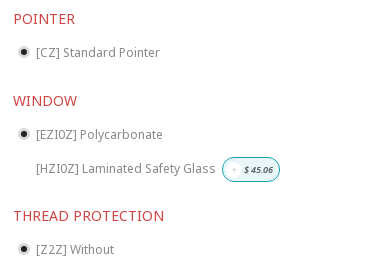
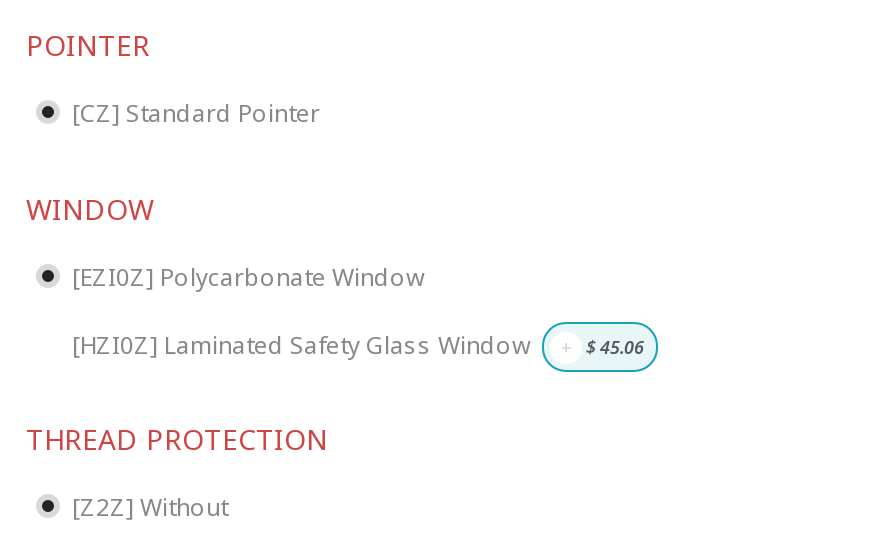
[36,126,163,143] [EZI0Z] Polycarbonate -> [72,260,424,294] [EZI0Z] Polycarbonate Window
[36,160,216,177] [HZI0Z] Laminated Safety Glass -> [72,329,530,363] [HZI0Z] Laminated Safety Glass Window

